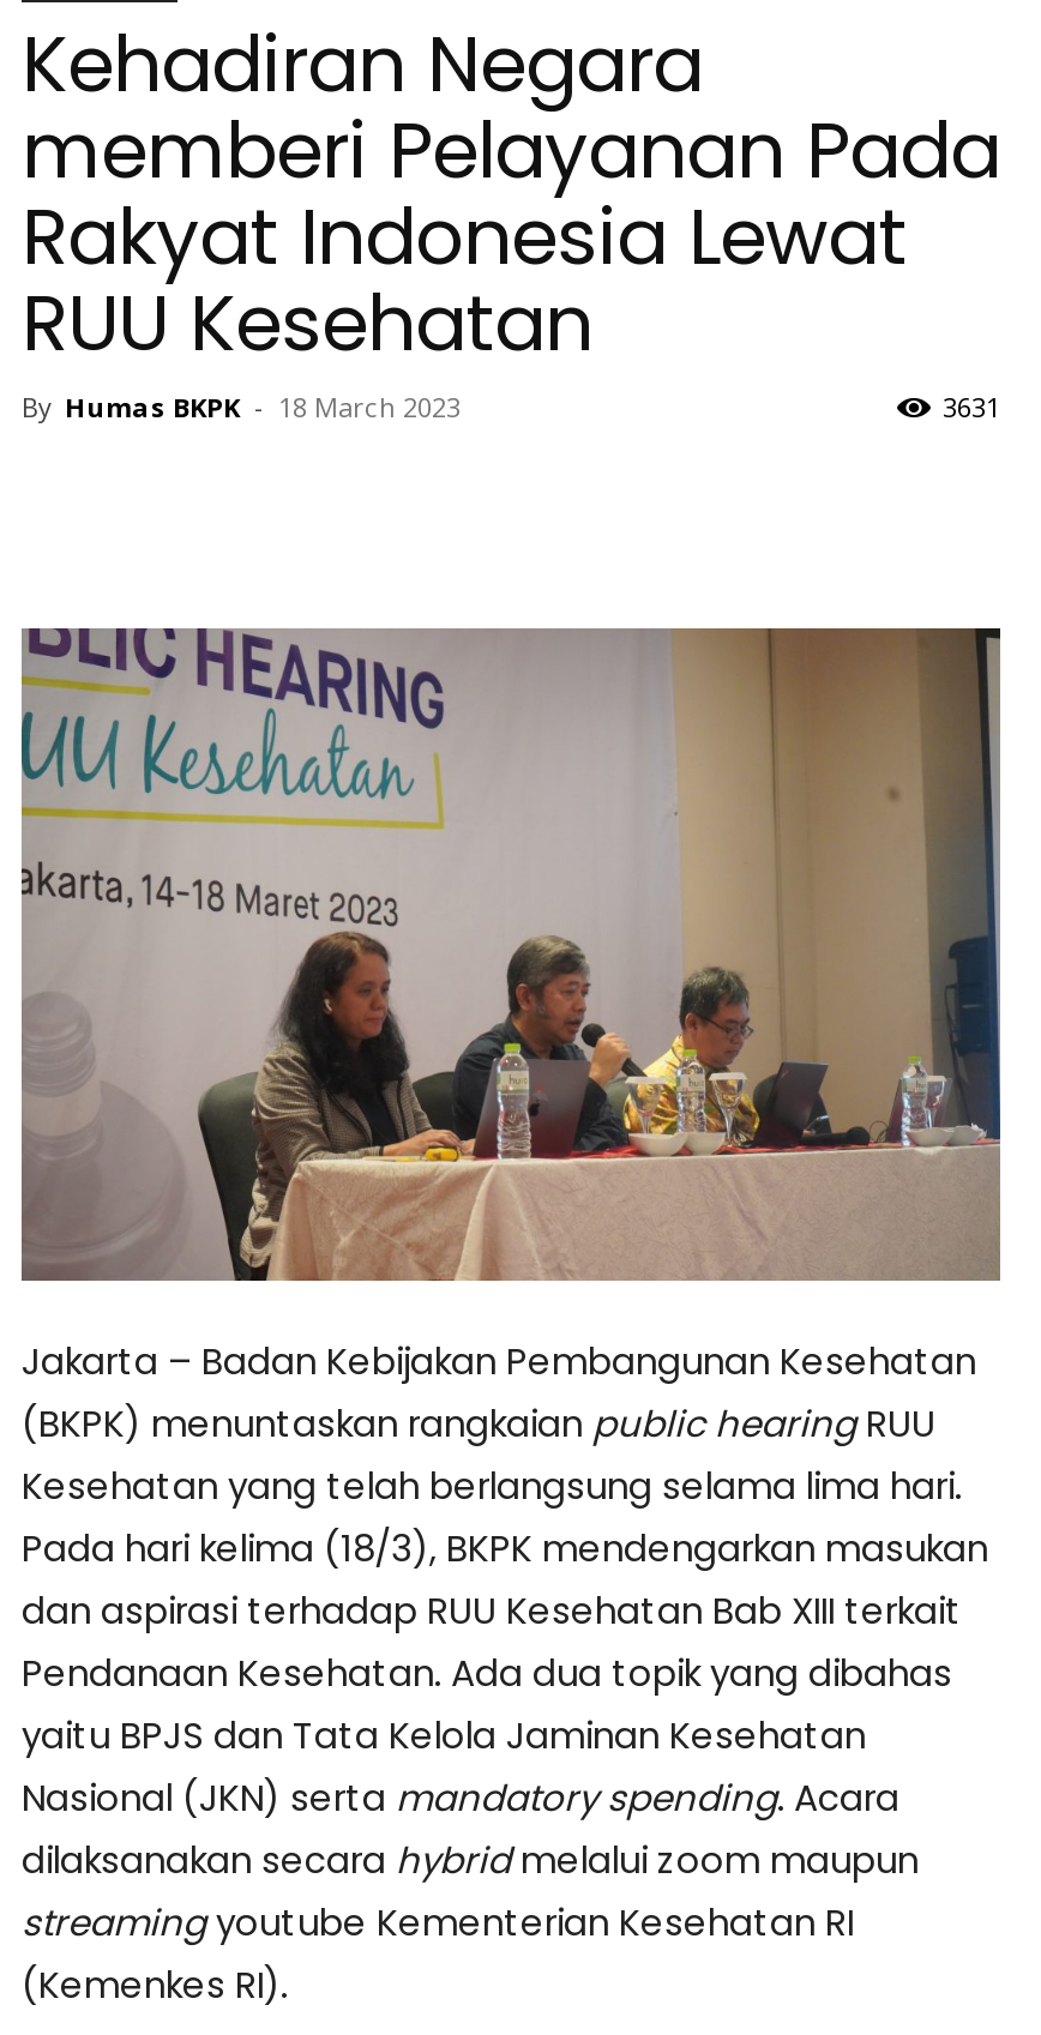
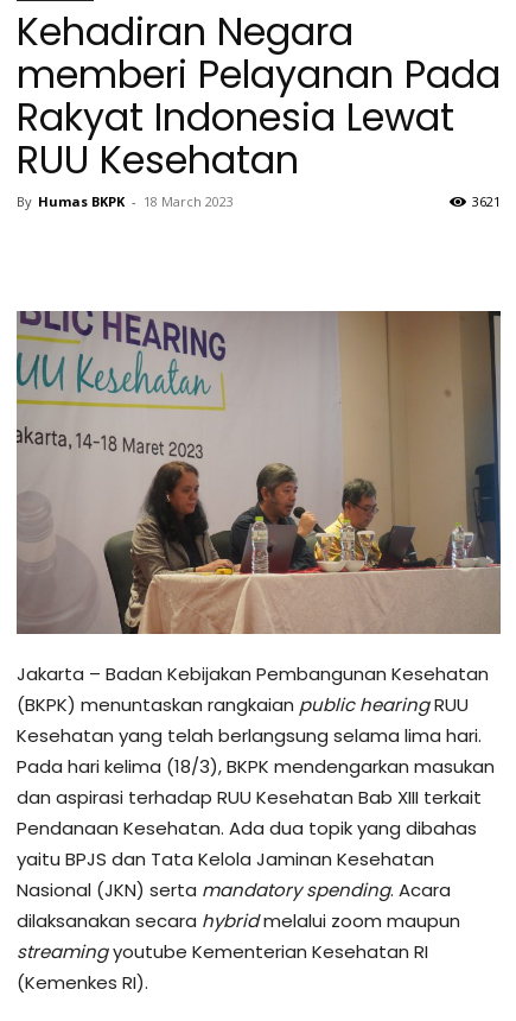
[943,389,1000,425] 3631 -> [472,192,501,210] 3621

